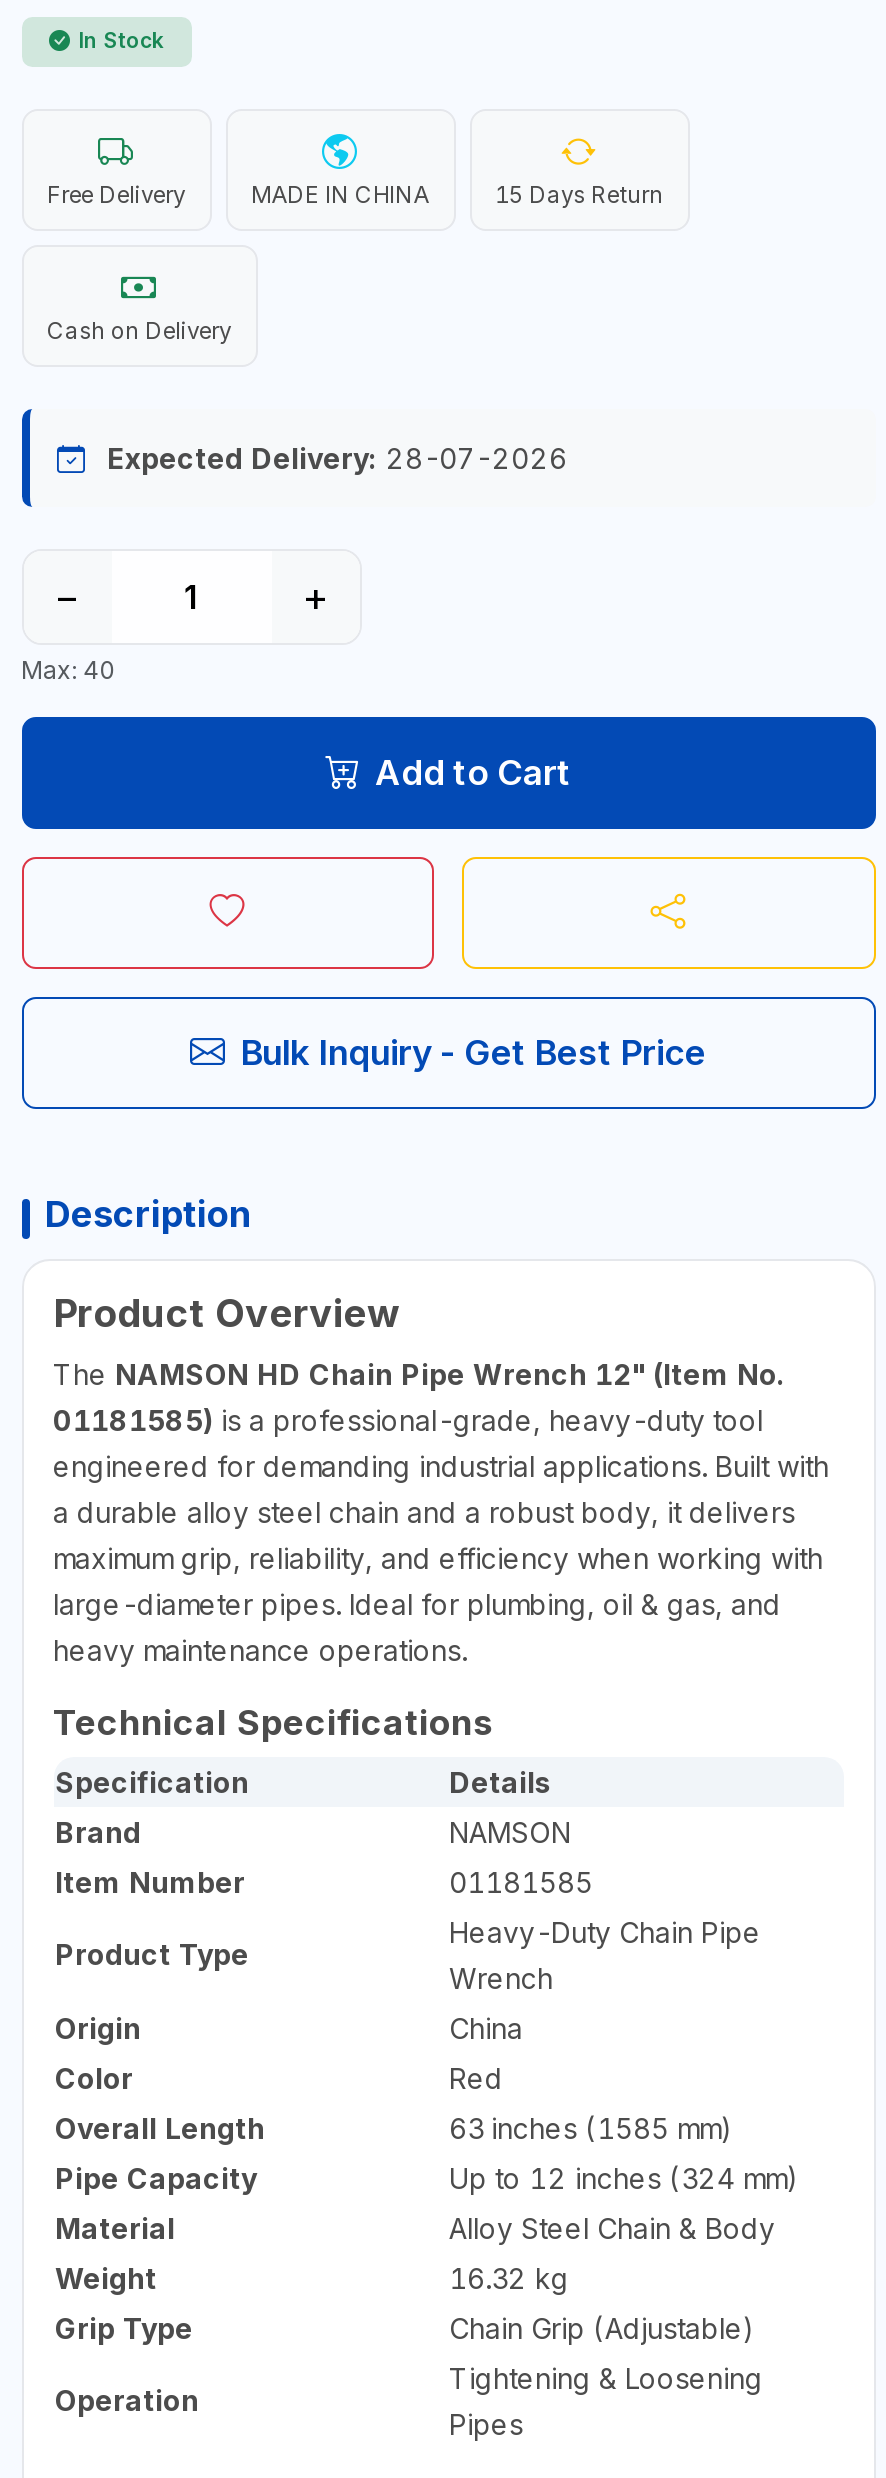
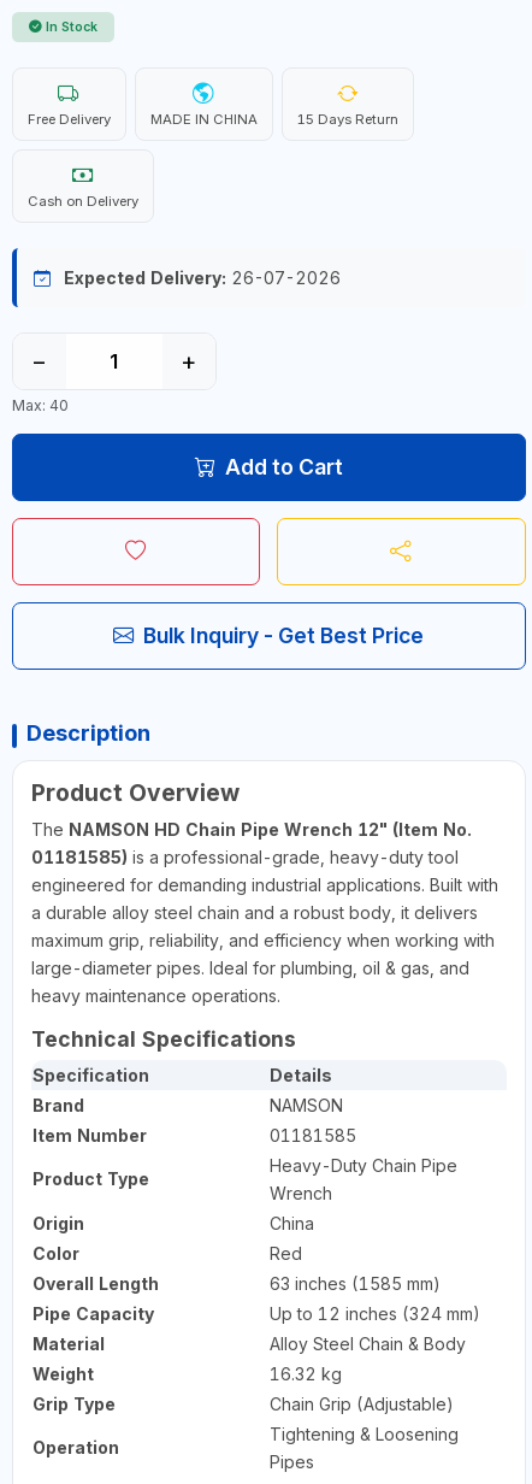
[107,441,567,475] Expected Delivery: 28-07-2026 -> [63,267,340,288] Expected Delivery: 26-07-2026

